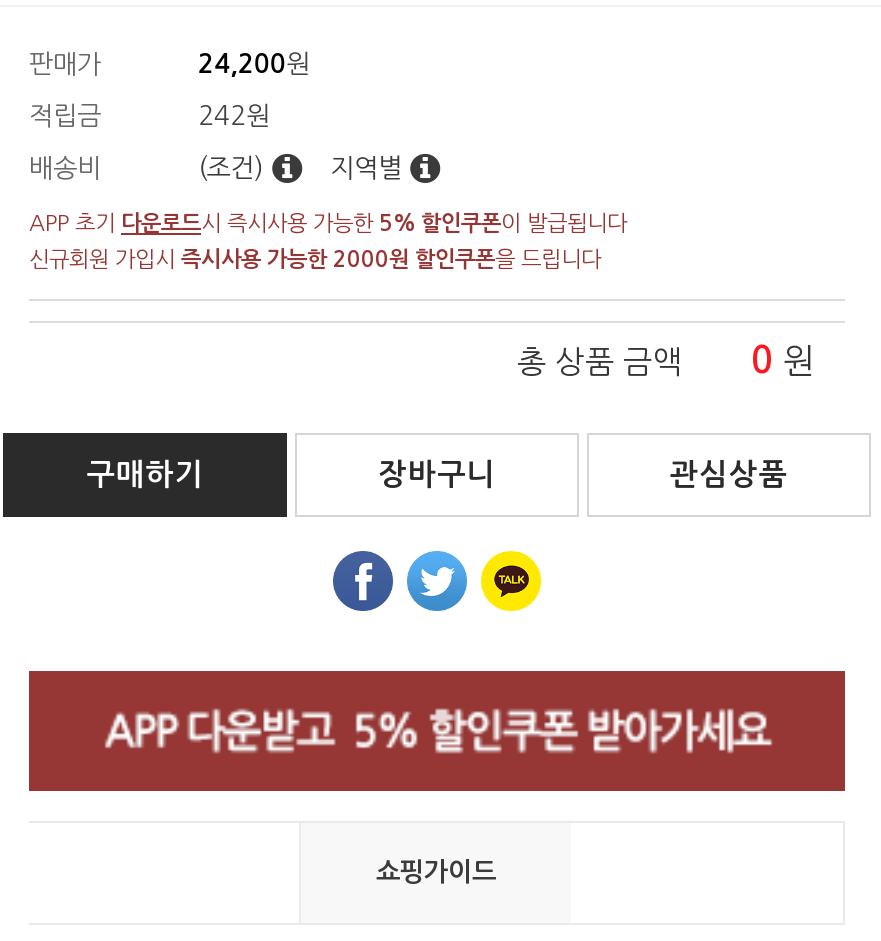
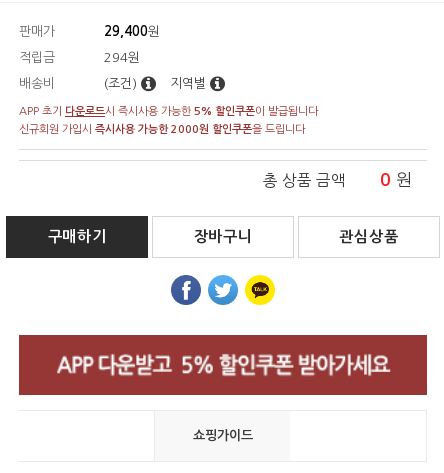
[198,51,310,77] 24,200원 -> [104,25,160,38] 29,400원
[198,103,270,129] 242원 -> [104,51,140,64] 294원

